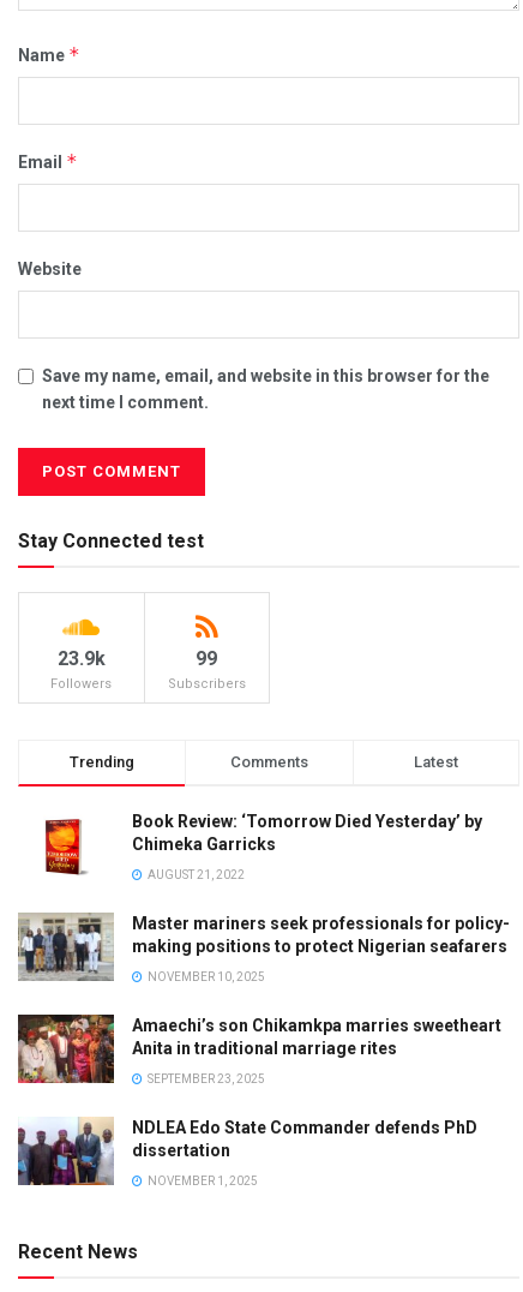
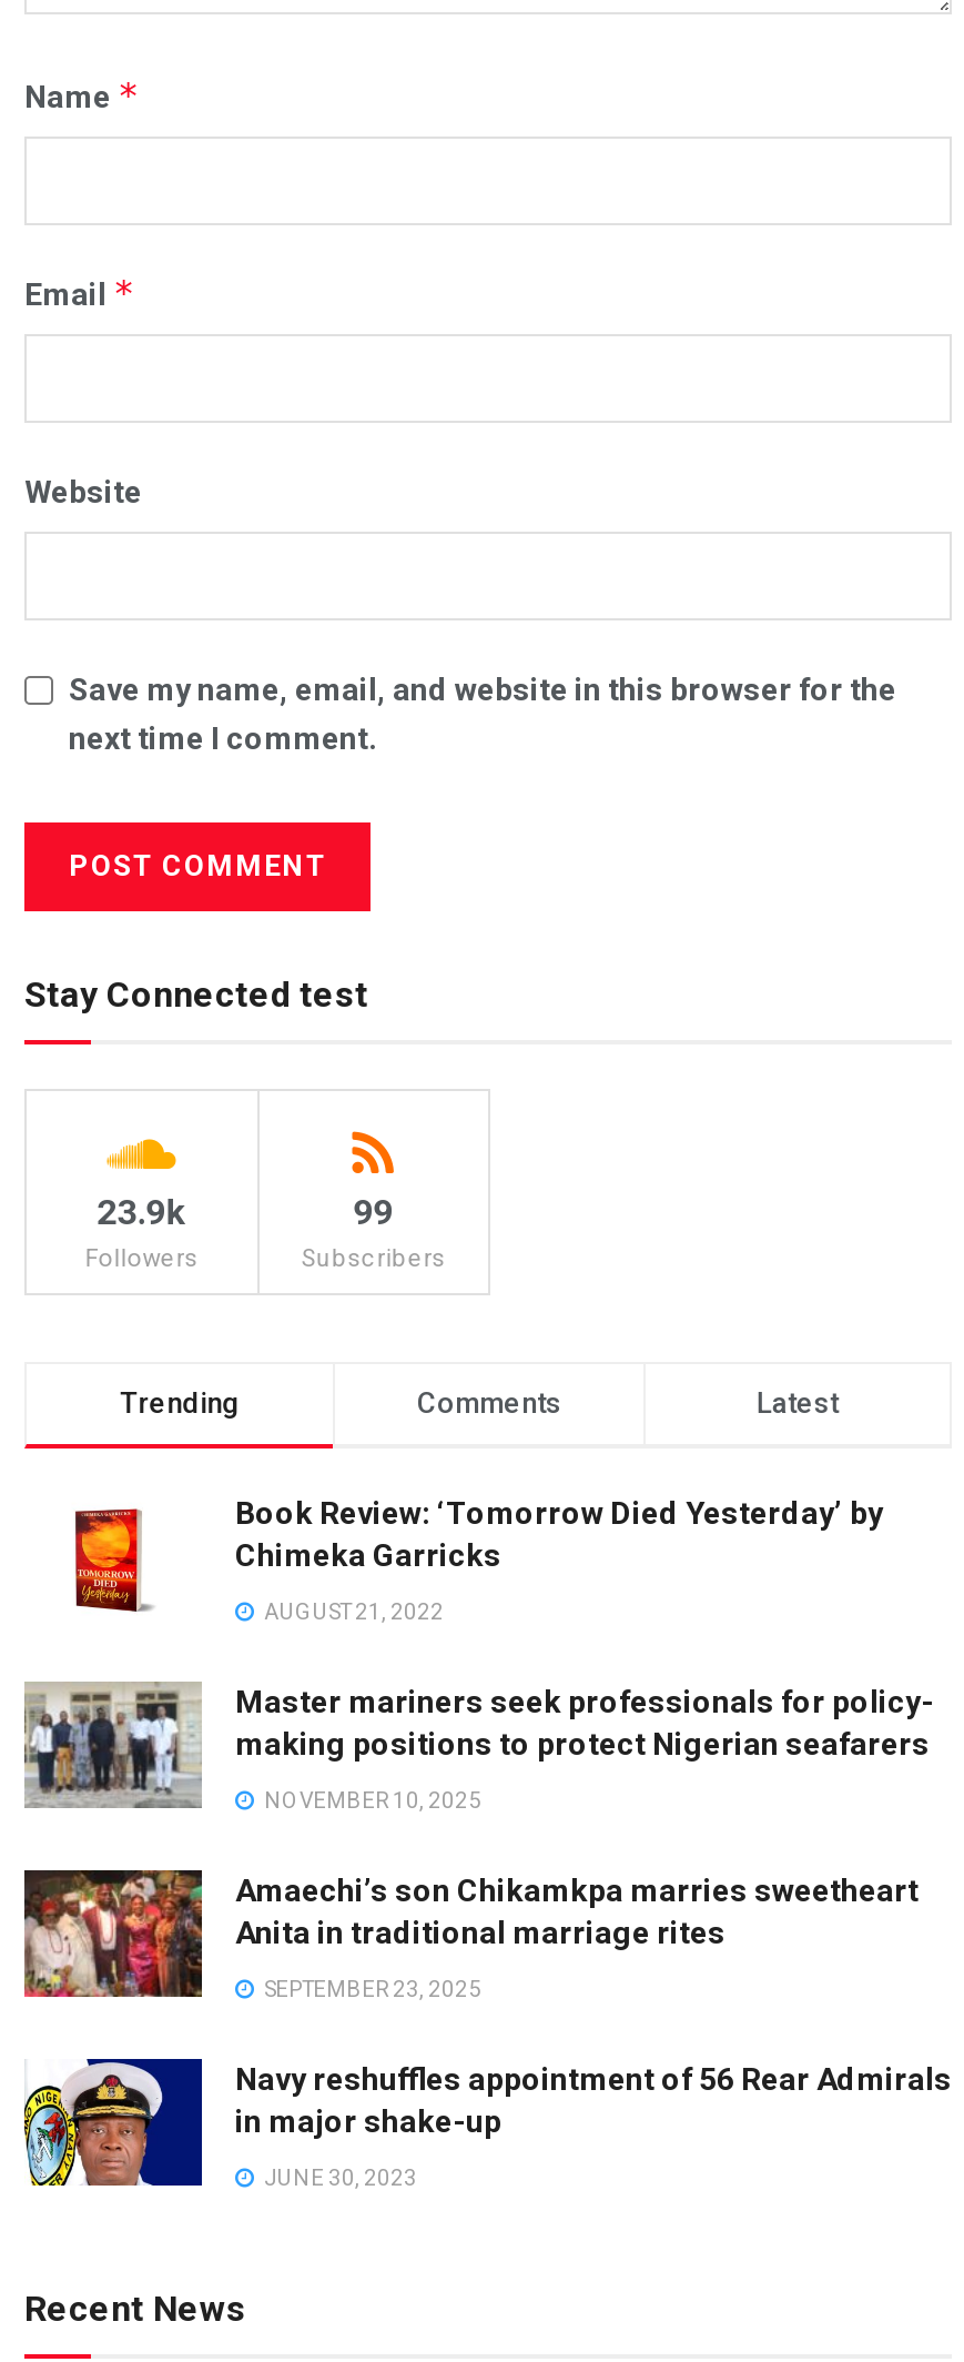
[17,1117,477,1186] [image] | NDLEA Edo State Commander defends PhD | dissertation -> [22,2057,952,2188] [image] | Navy reshuffles appointment of 56 Rear Admirals | in major shake-up
[145,1175,258,1188] NOVEMBER 1, 2025 -> [260,2166,417,2190] JUNE 30, 2023

